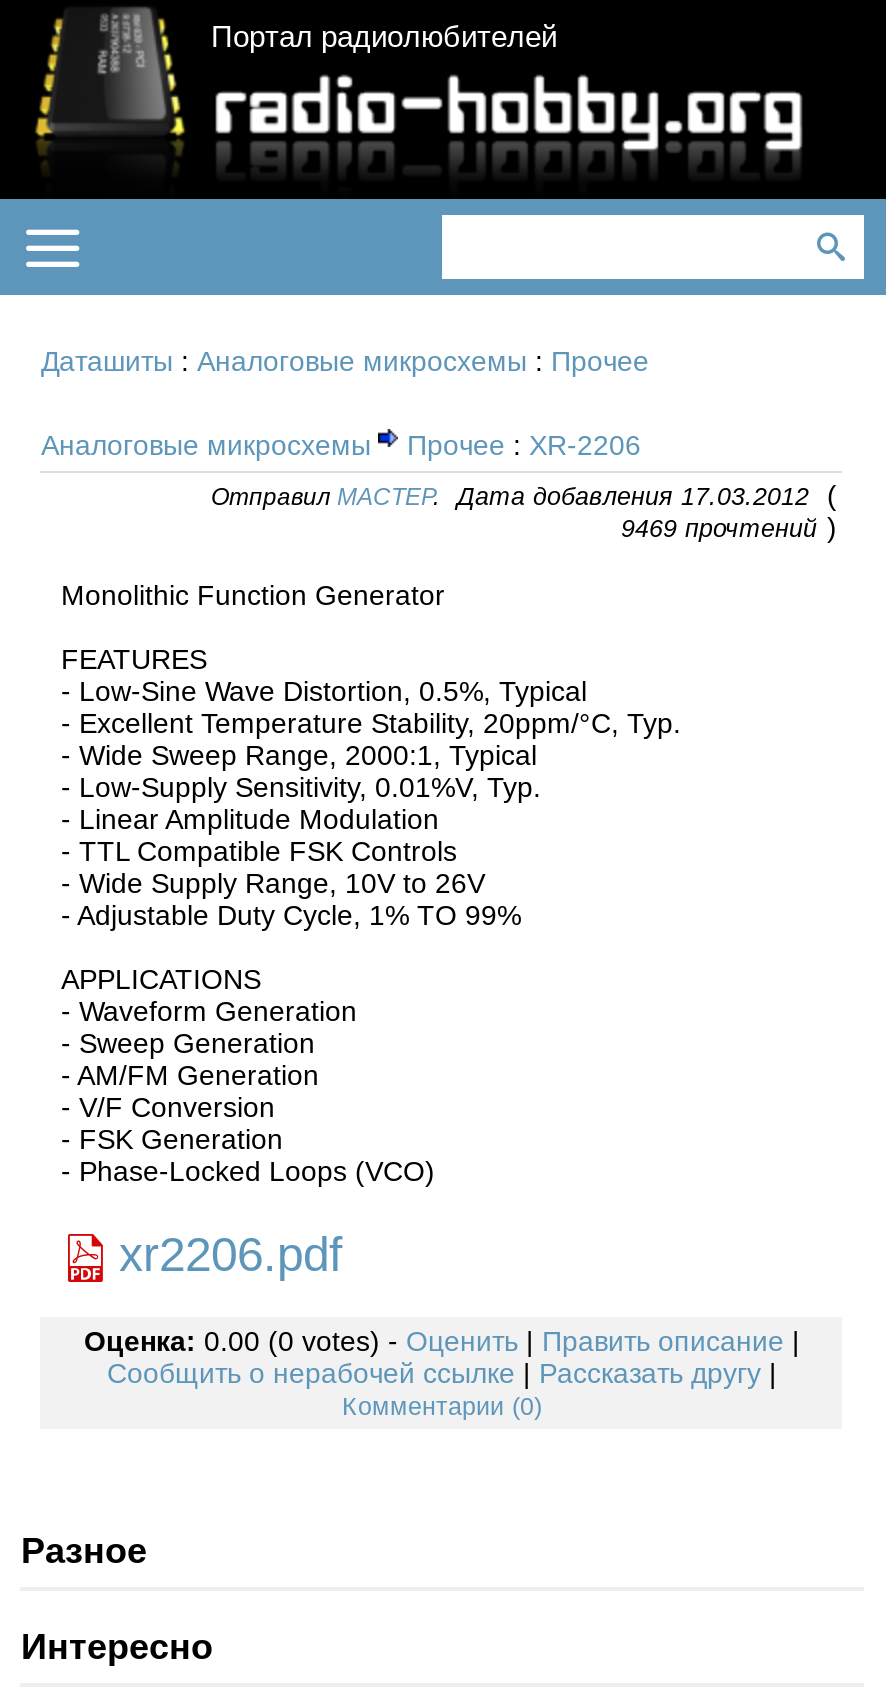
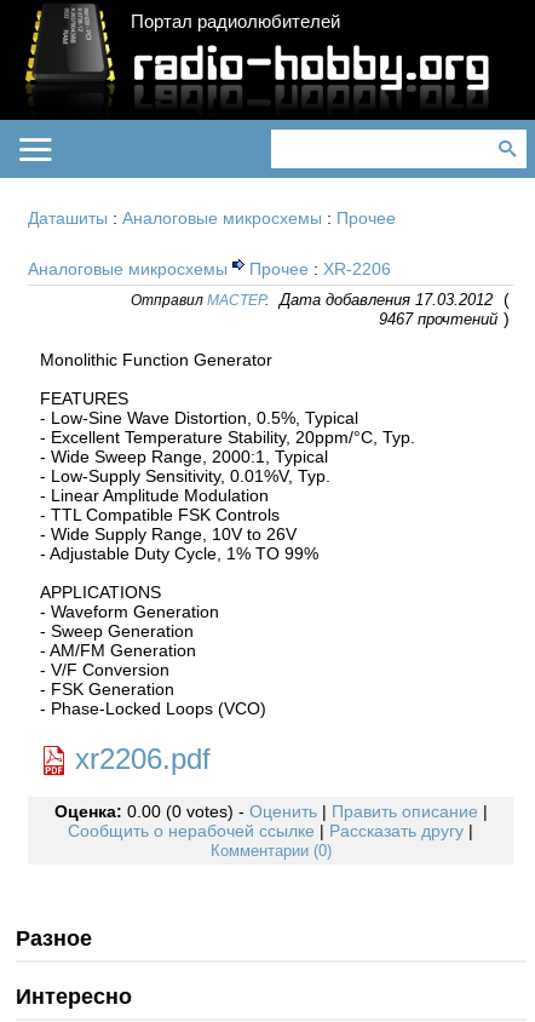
[621,511,837,543] 9469 прочтений ) -> [379,309,510,328] 9467 прочтений )

